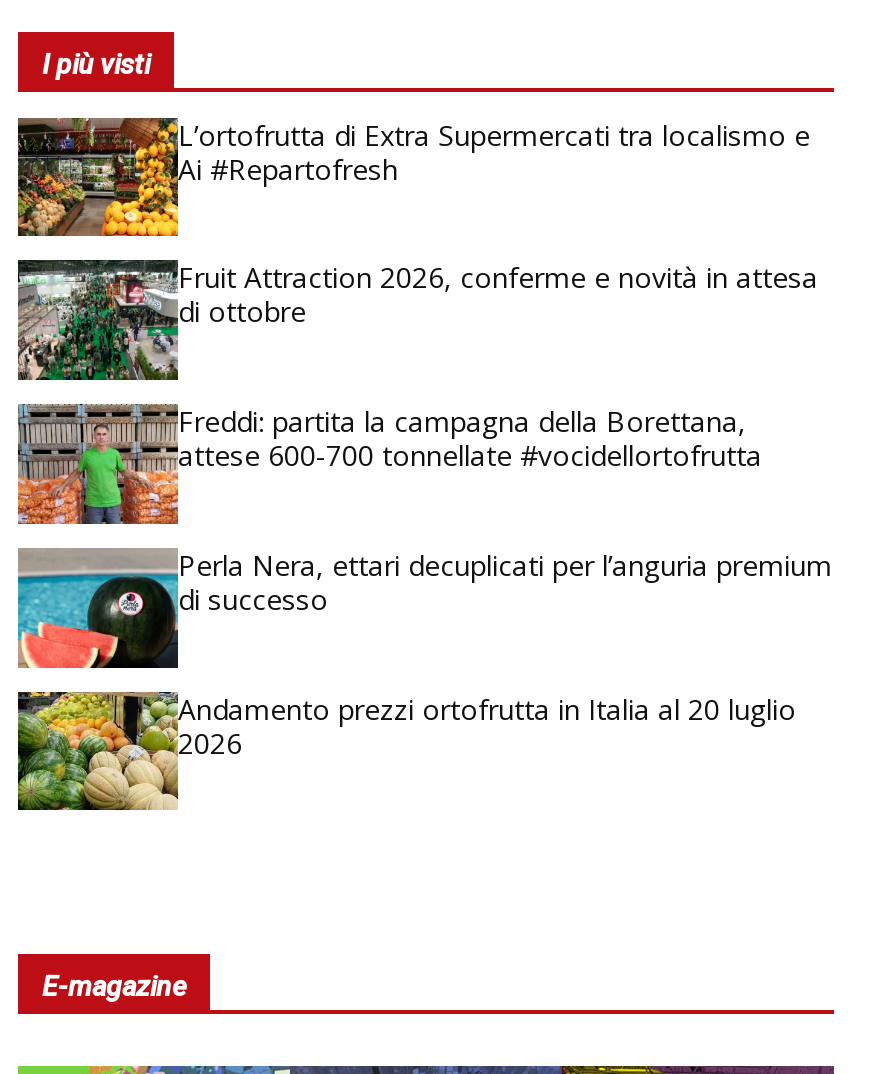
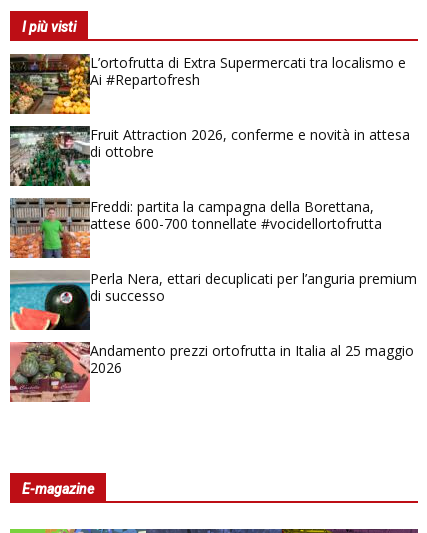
[16,689,796,812] [image] | Andamento prezzi ortofrutta in Italia al 20 luglio -> [9,340,414,403] [image] | Andamento prezzi ortofrutta in Italia al 25 maggio

